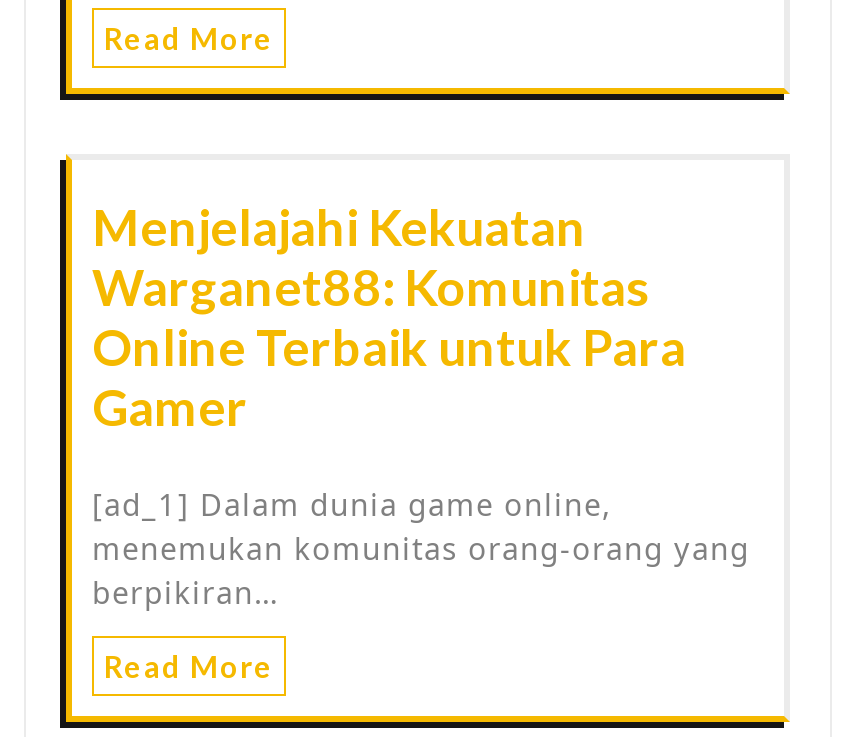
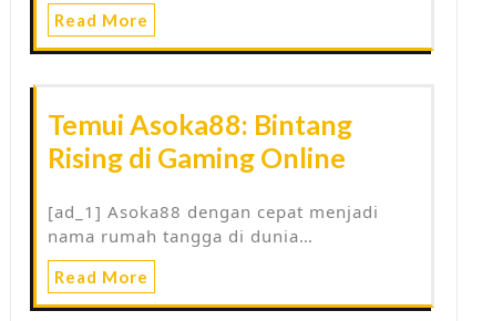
[92,195,686,435] Menjelajahi Kekuatan | Warganet88: Komunitas | Online Terbaik untuk Para | Gamer -> [48,107,352,173] Temui Asoka88: Bintang | Rising di Gaming Online
[92,483,750,611] [ad_1] Dalam dunia game online, | menemukan komunitas orang-orang yang | berpikiran… -> [48,200,379,246] [ad_1] Asoka88 dengan cepat menjadi | nama rumah tangga di dunia…

